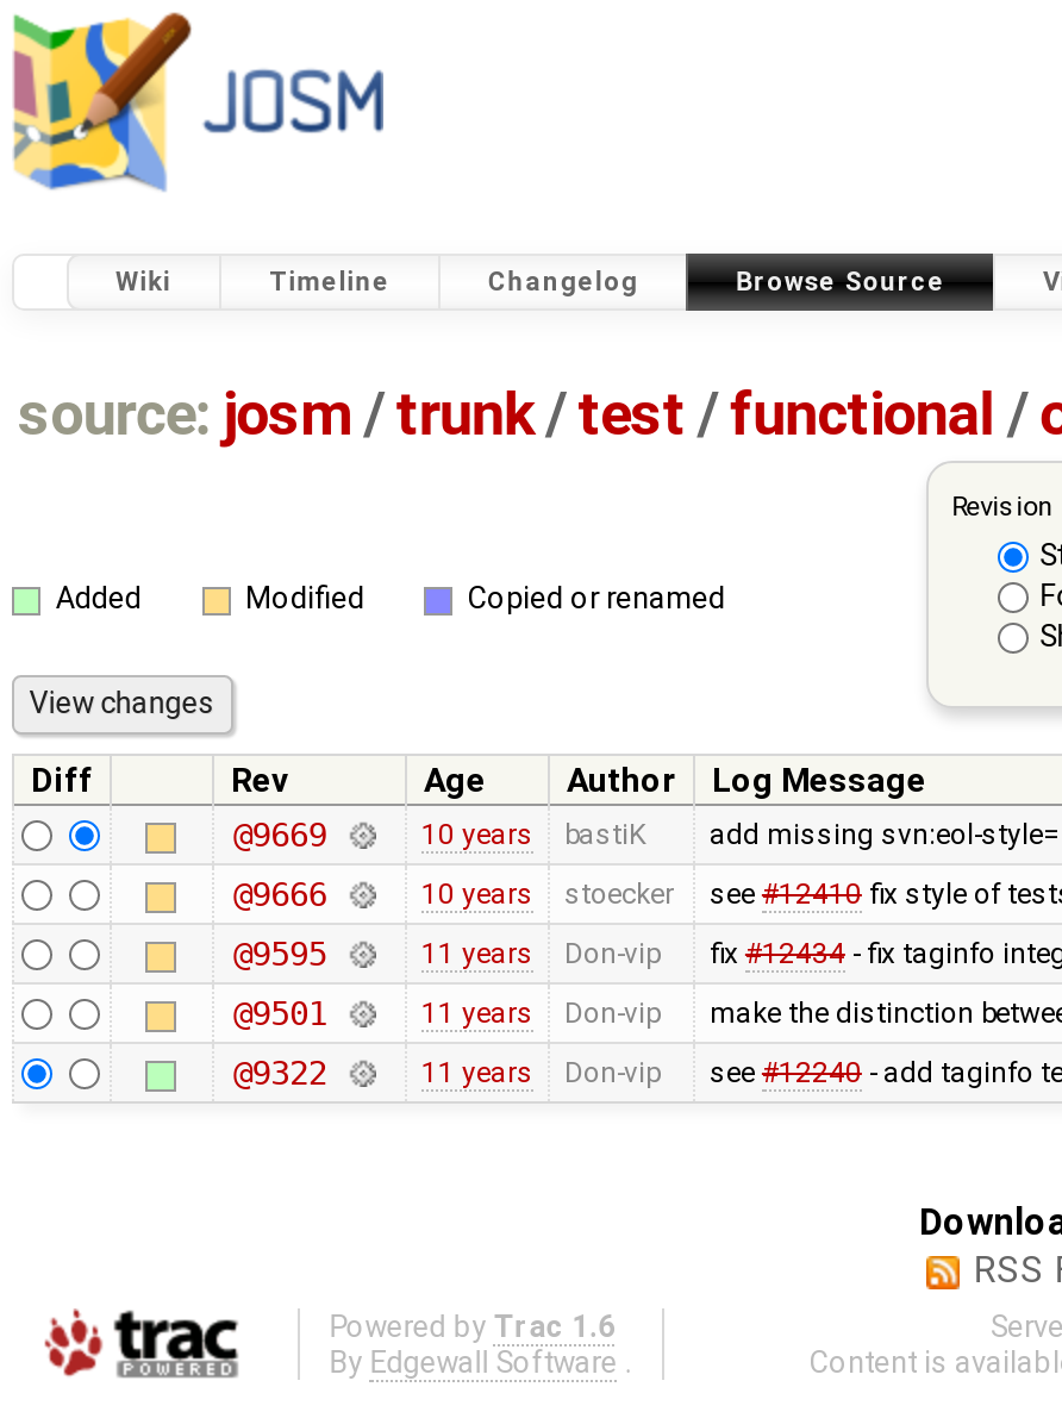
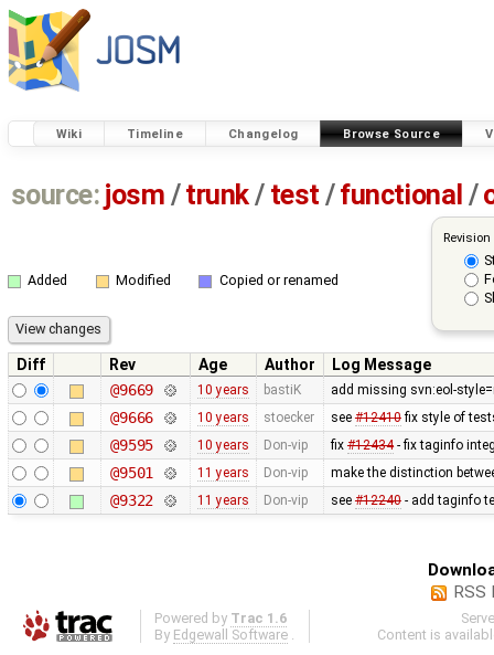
[421,936,533,970] 11 years -> [197,437,249,453] 10 years

